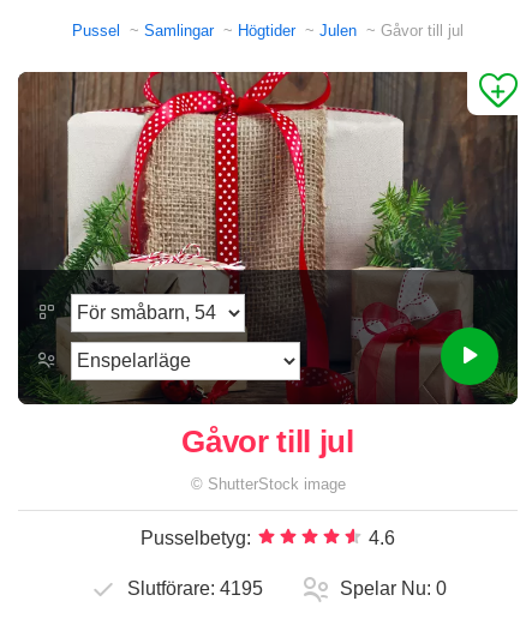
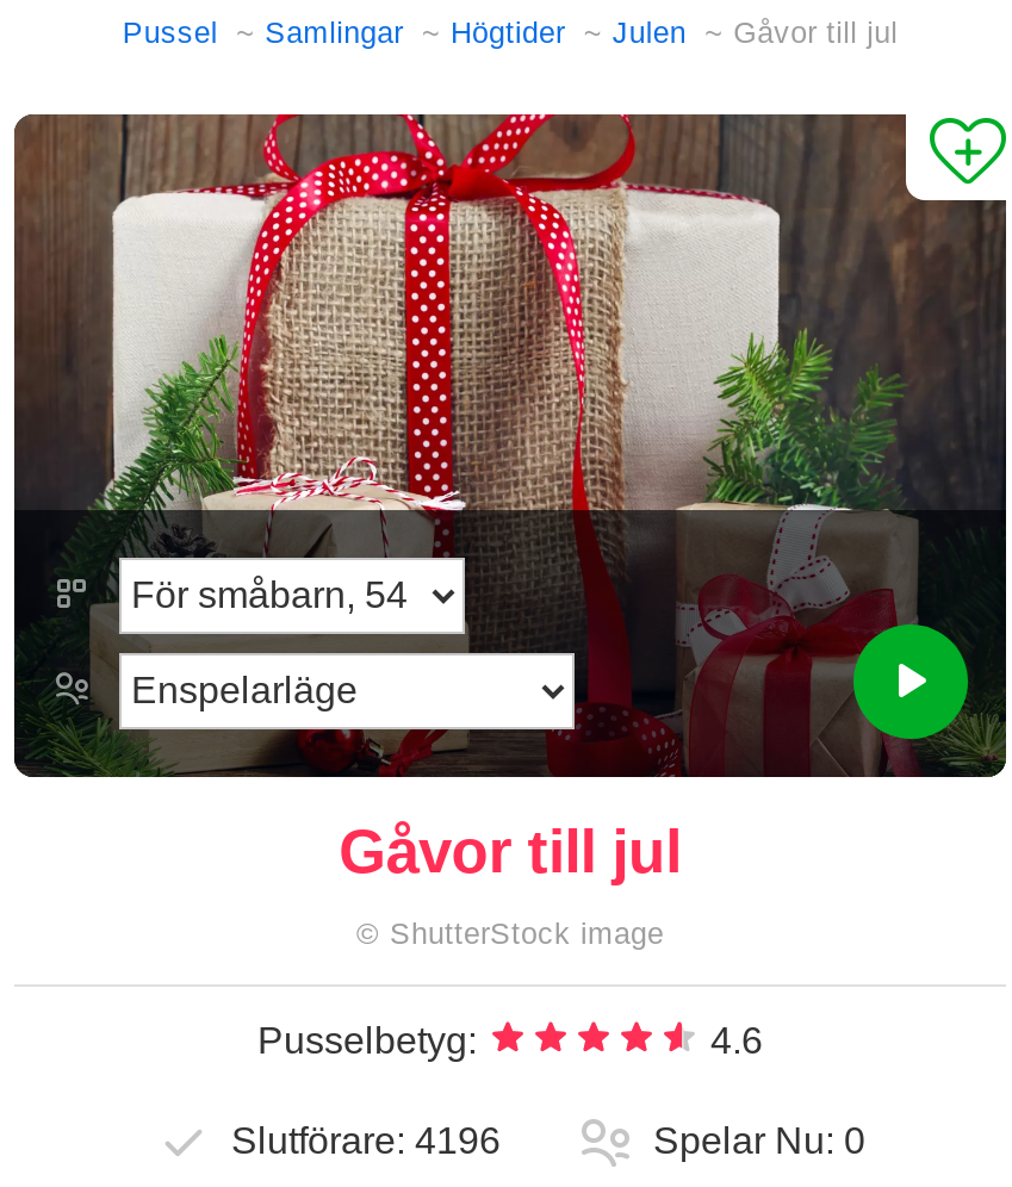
[127,579,263,599] Slutförare: 4195 -> [231,1121,501,1162] Slutförare: 4196

